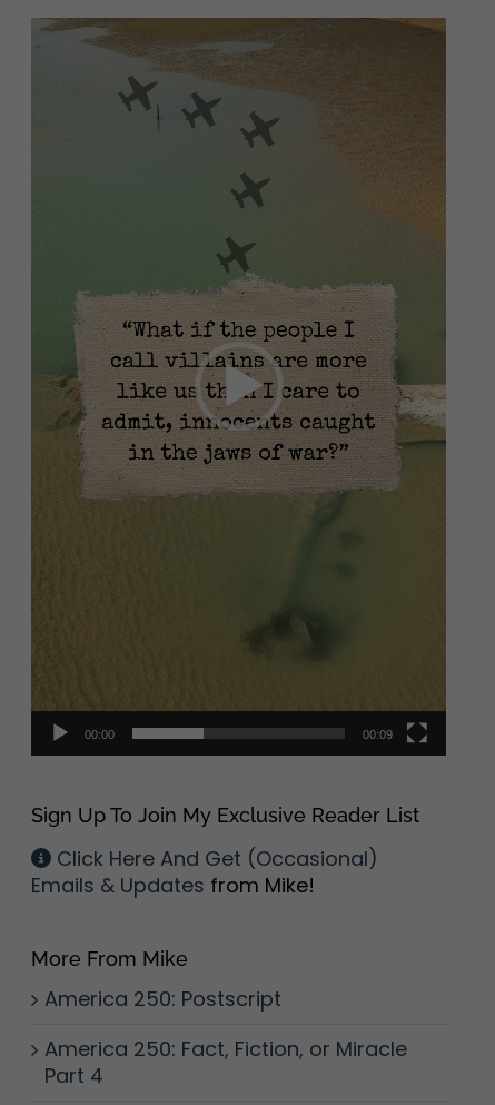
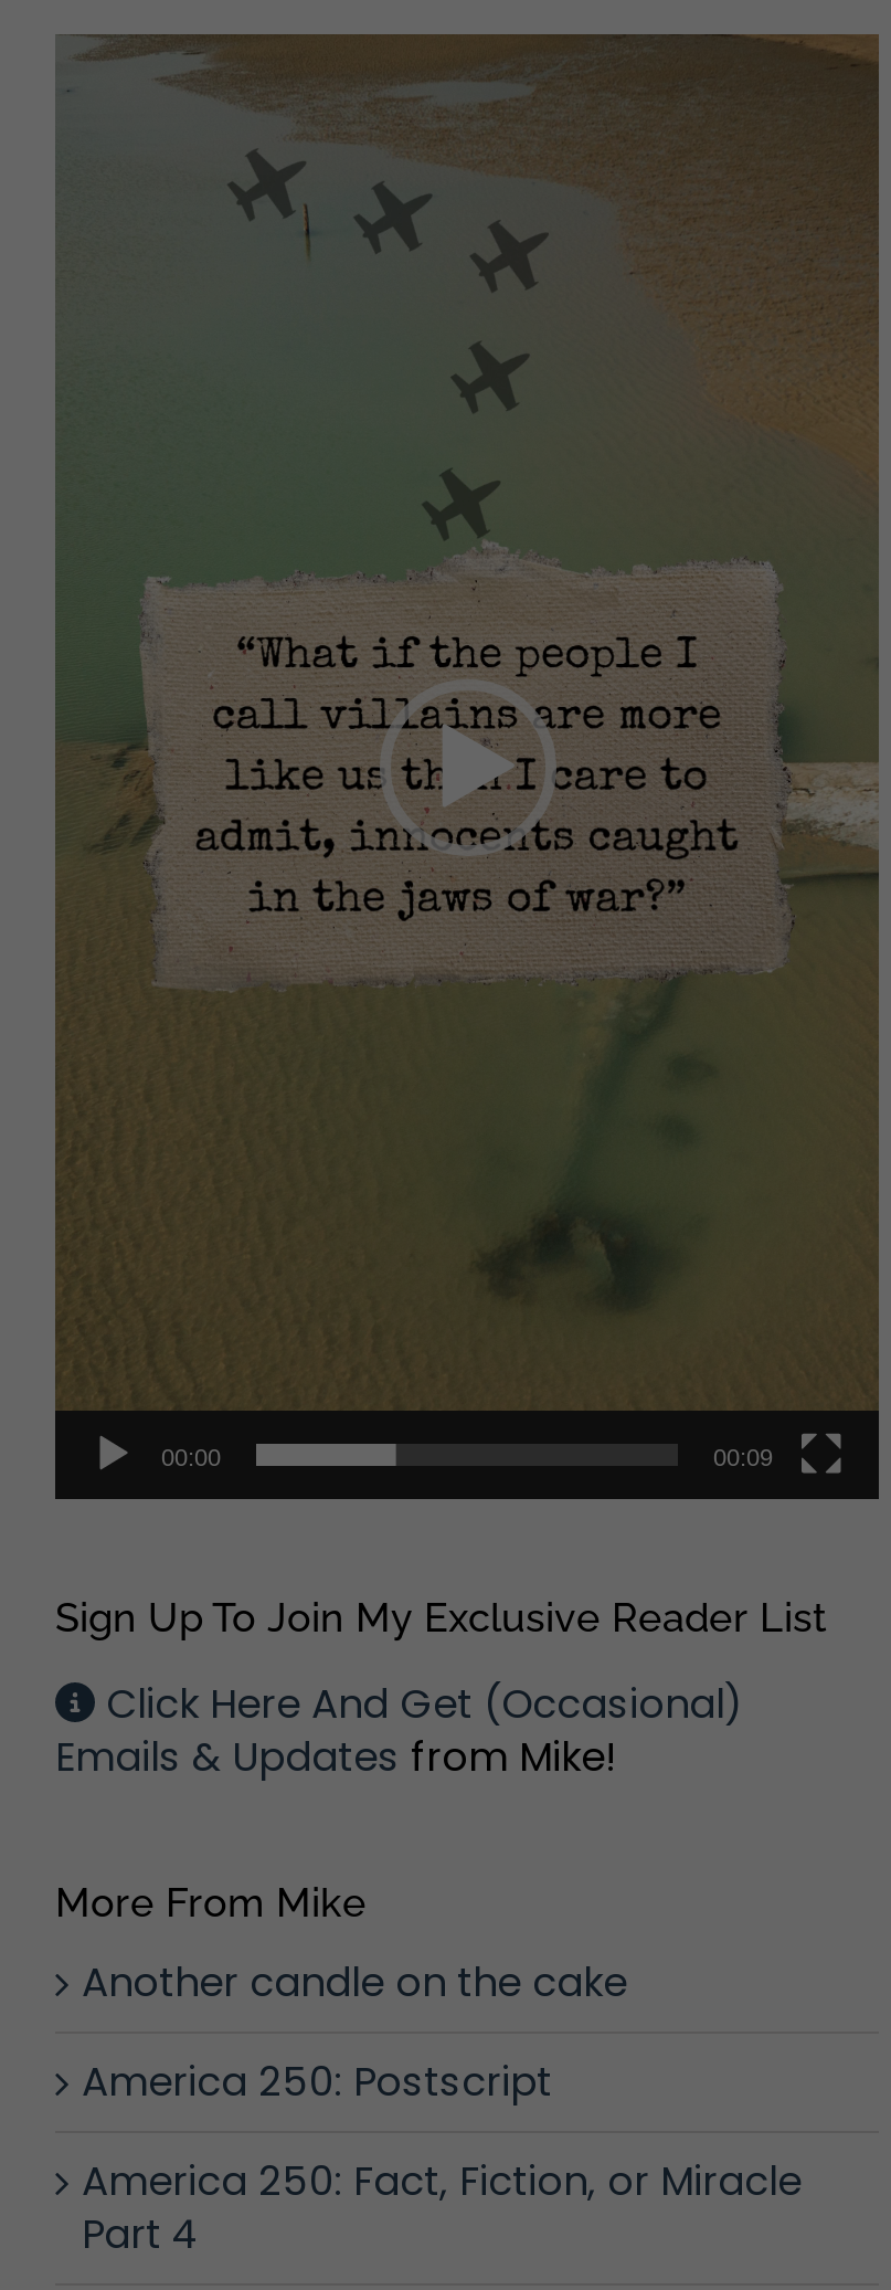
none -> [82,1955,627,2010] Another candle on the cake

